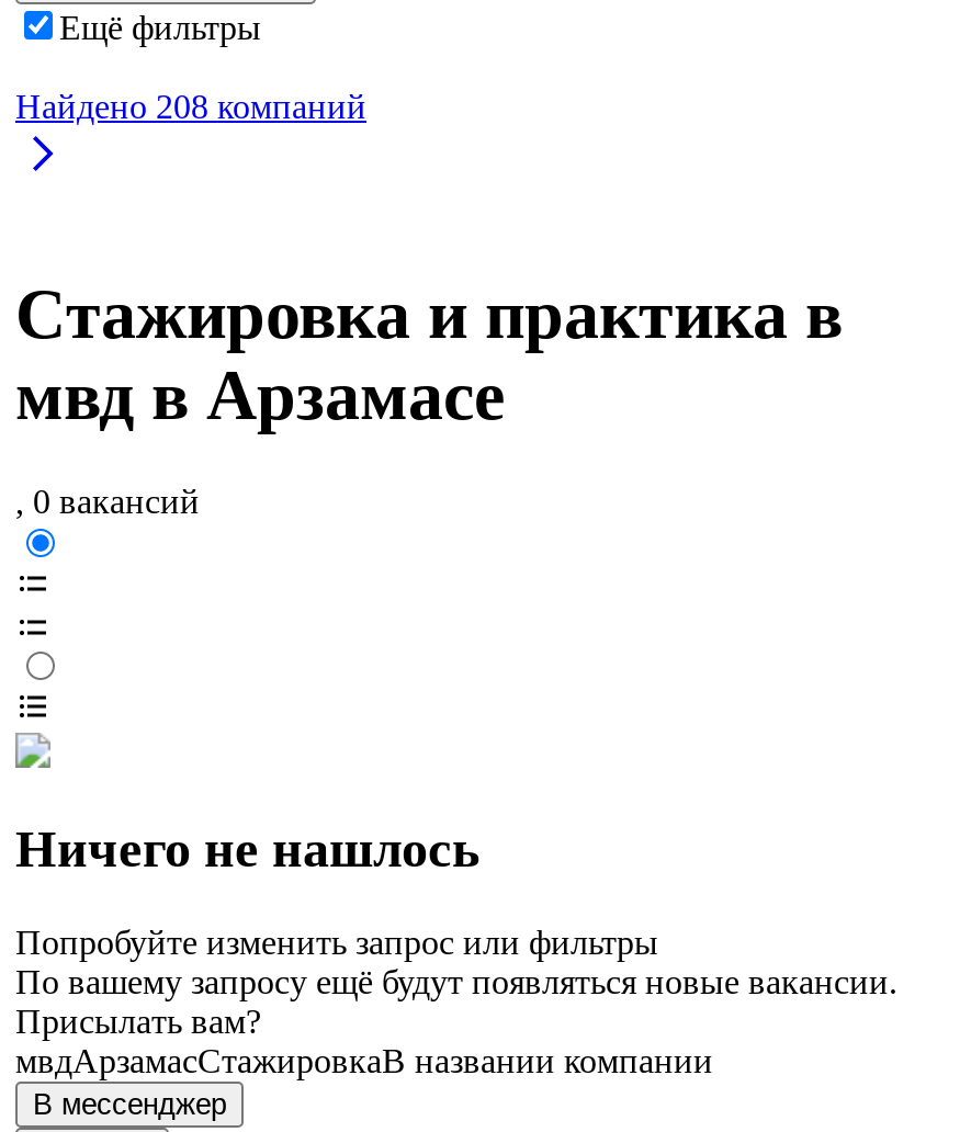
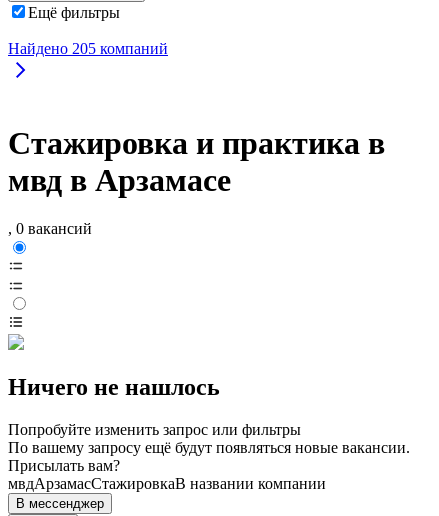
[15,87,366,124] Найдено 208 компаний -> [8,40,168,57] Найдено 205 компаний

